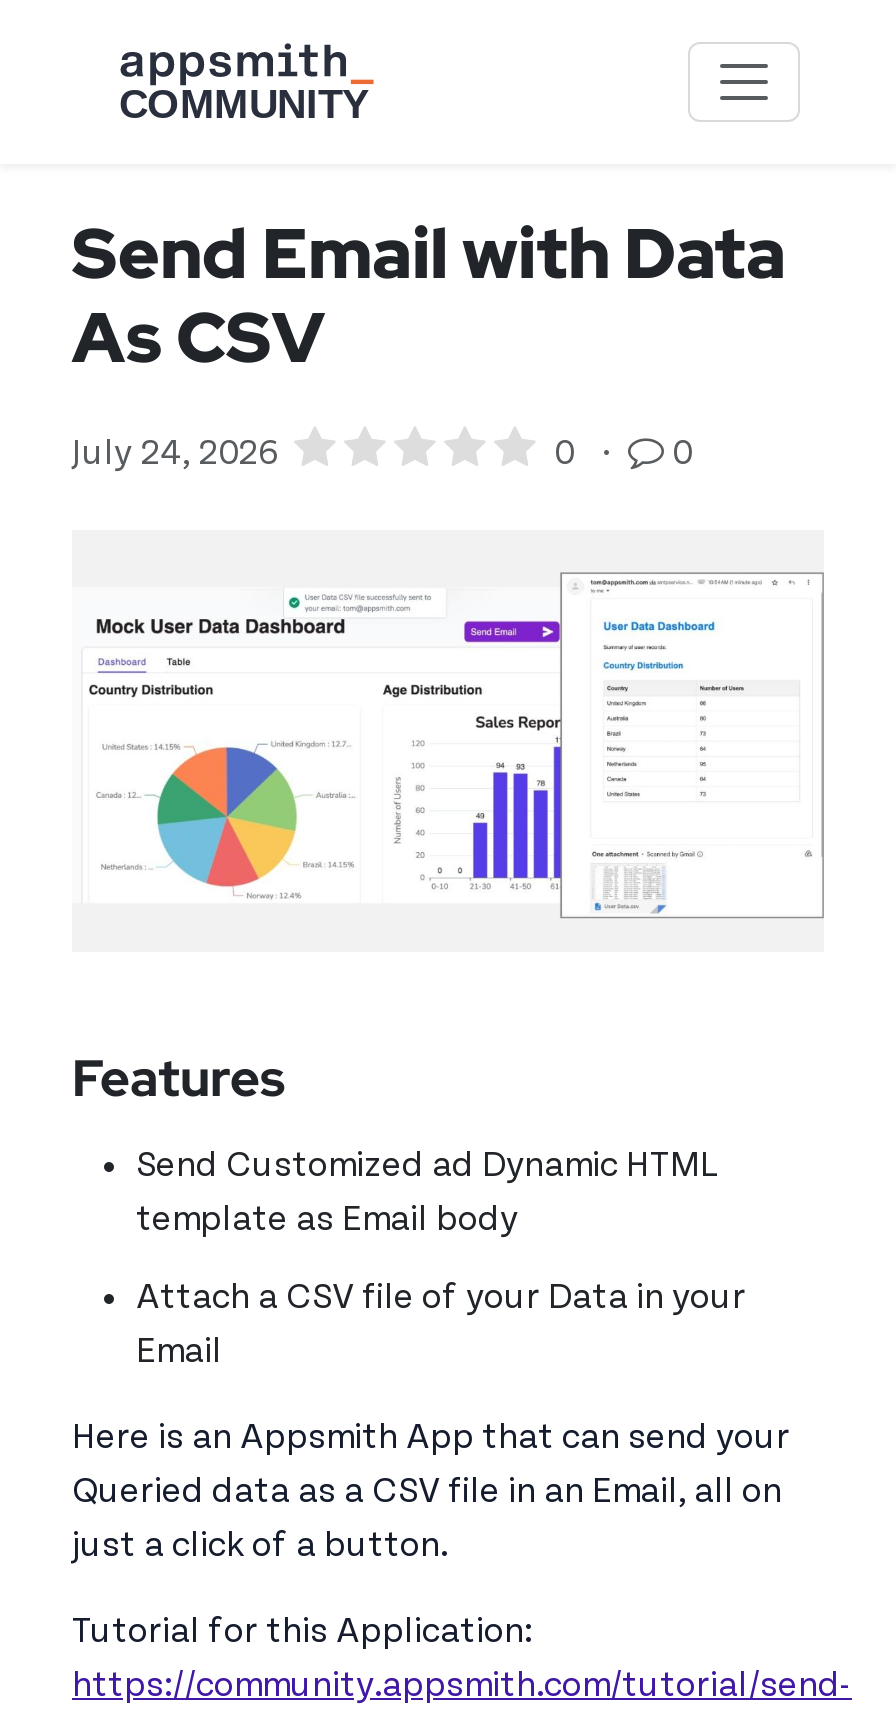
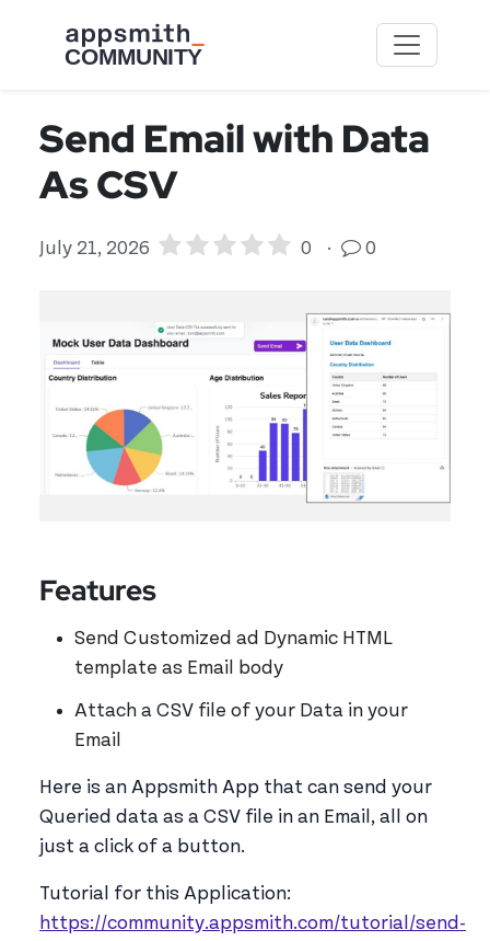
[72,436,278,472] July 24, 2026 -> [39,239,150,259] July 21, 2026

